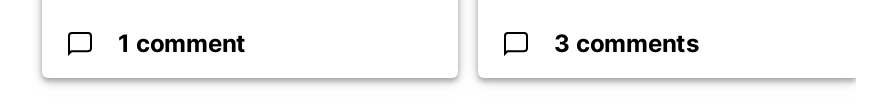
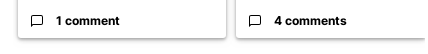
[554,28,700,58] 3 comments -> [274,13,347,28] 4 comments

